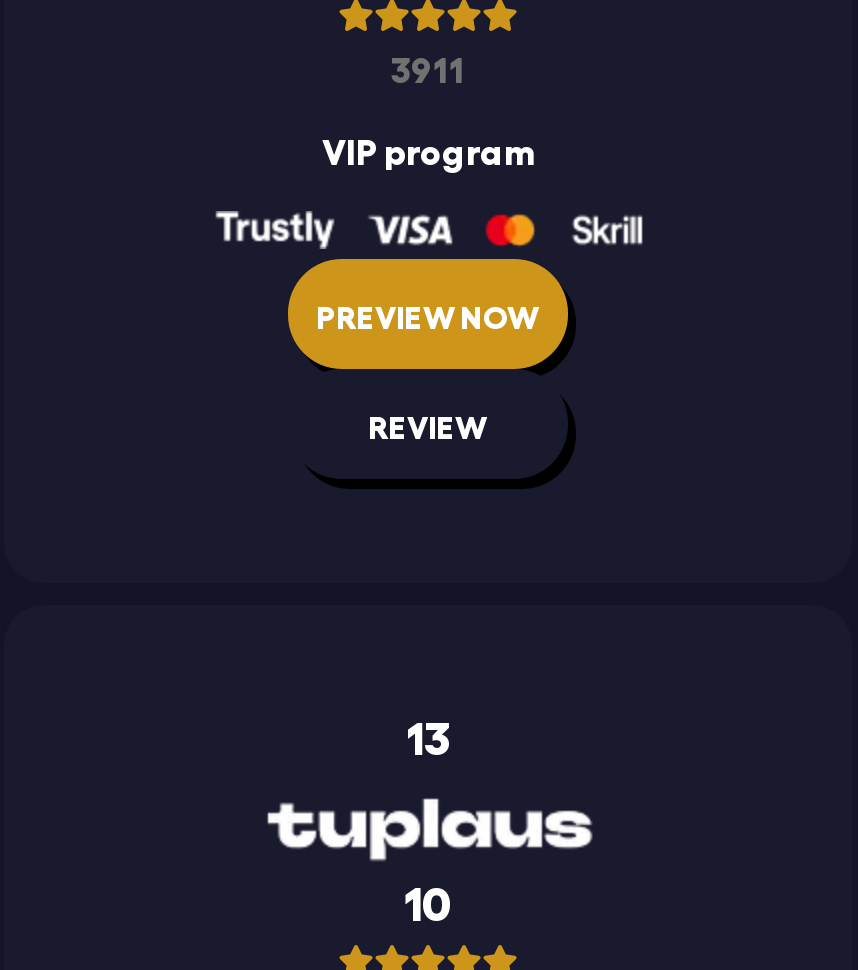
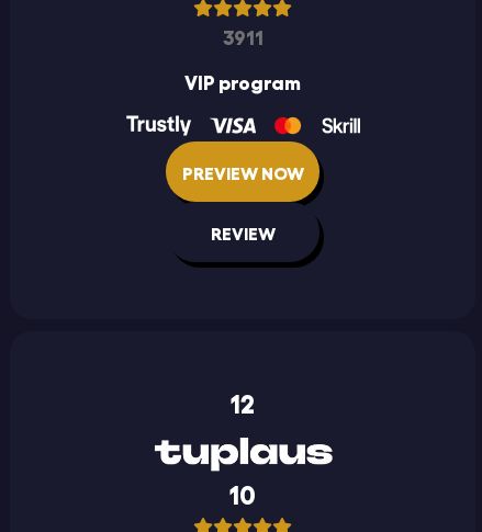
[406,706,450,762] 13 -> [231,387,255,418] 12

